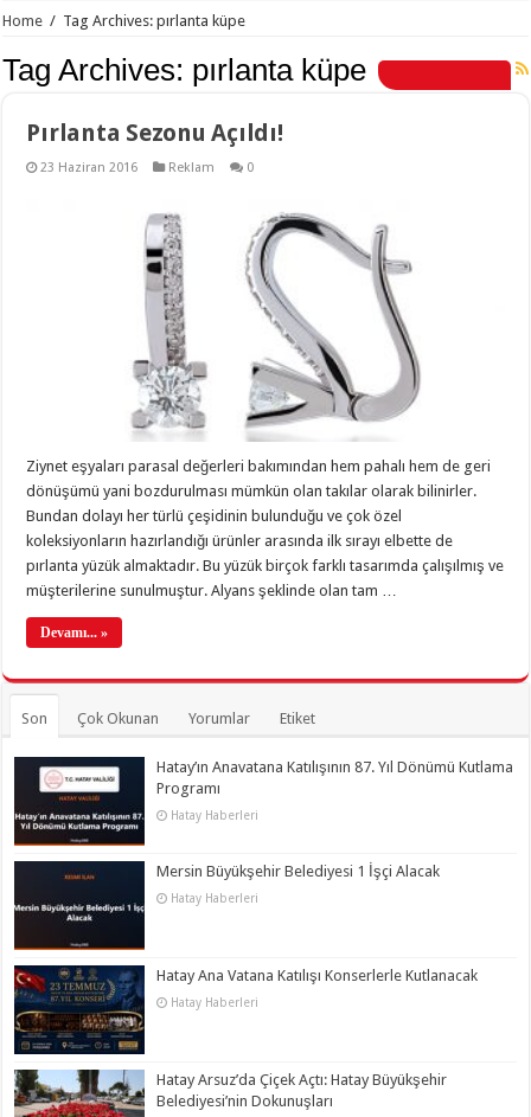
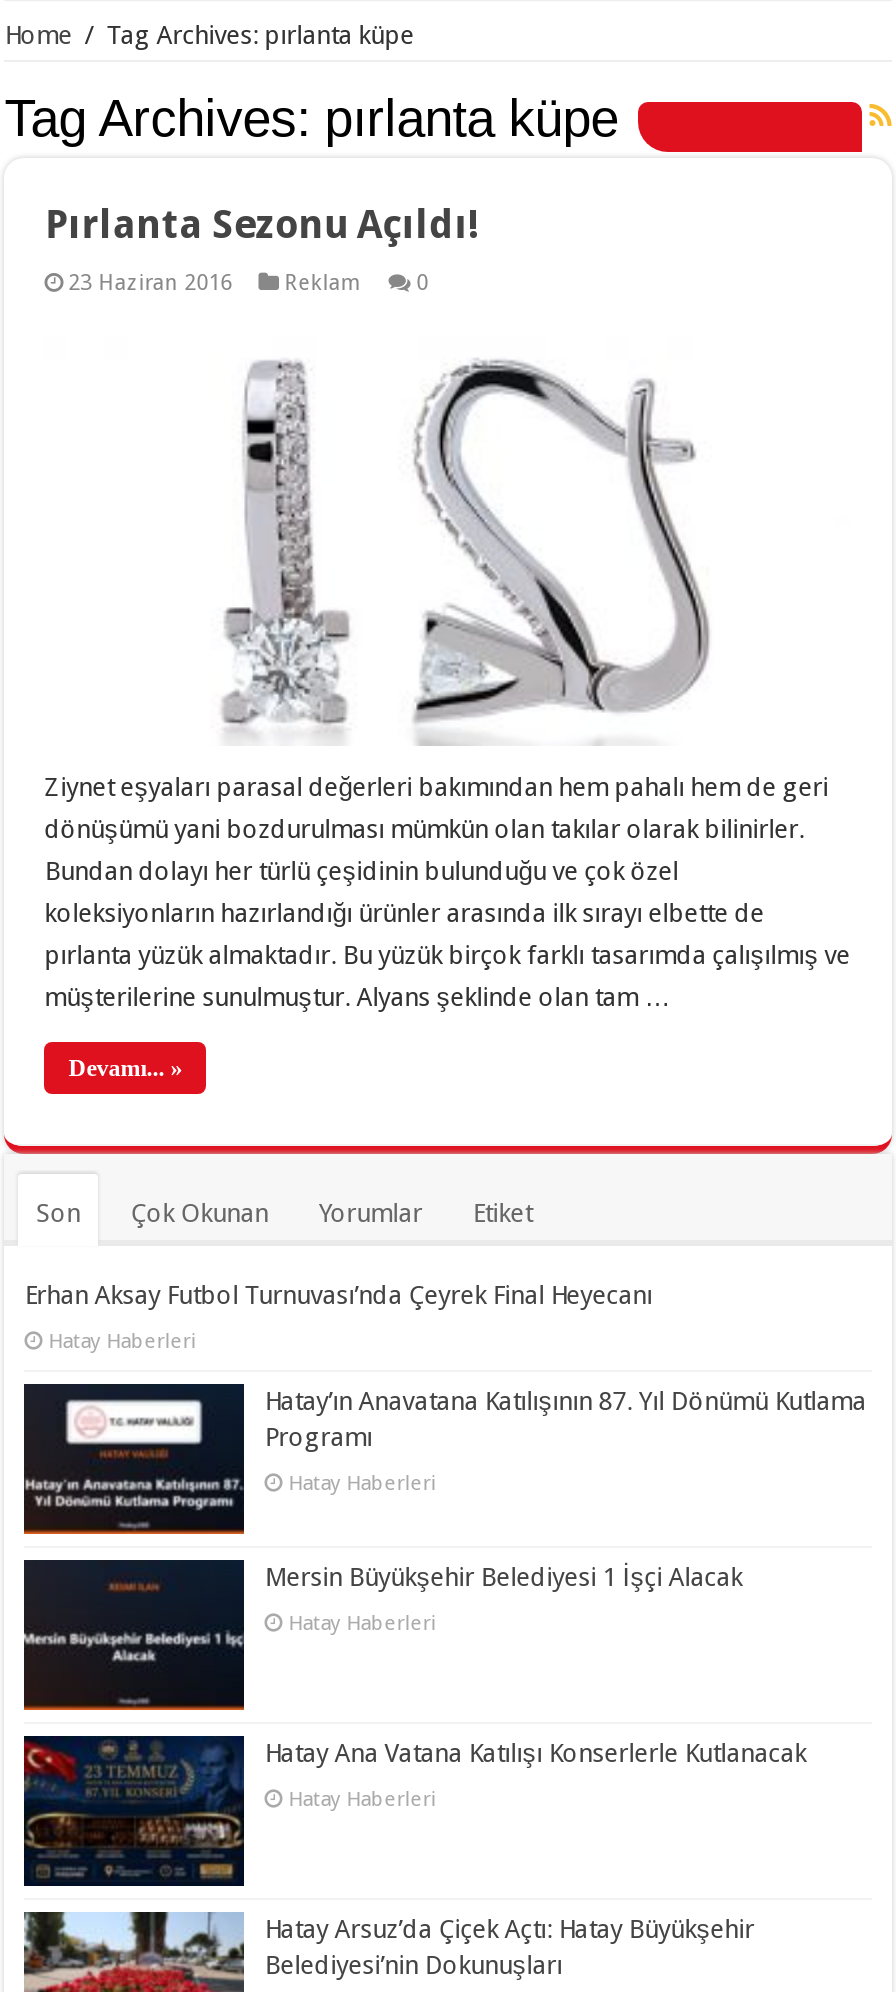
none -> [24,1280,652,1352] Erhan Aksay Futbol Turnuvası’nda Çeyrek Final Heyecanı | Hatay Haberleri

